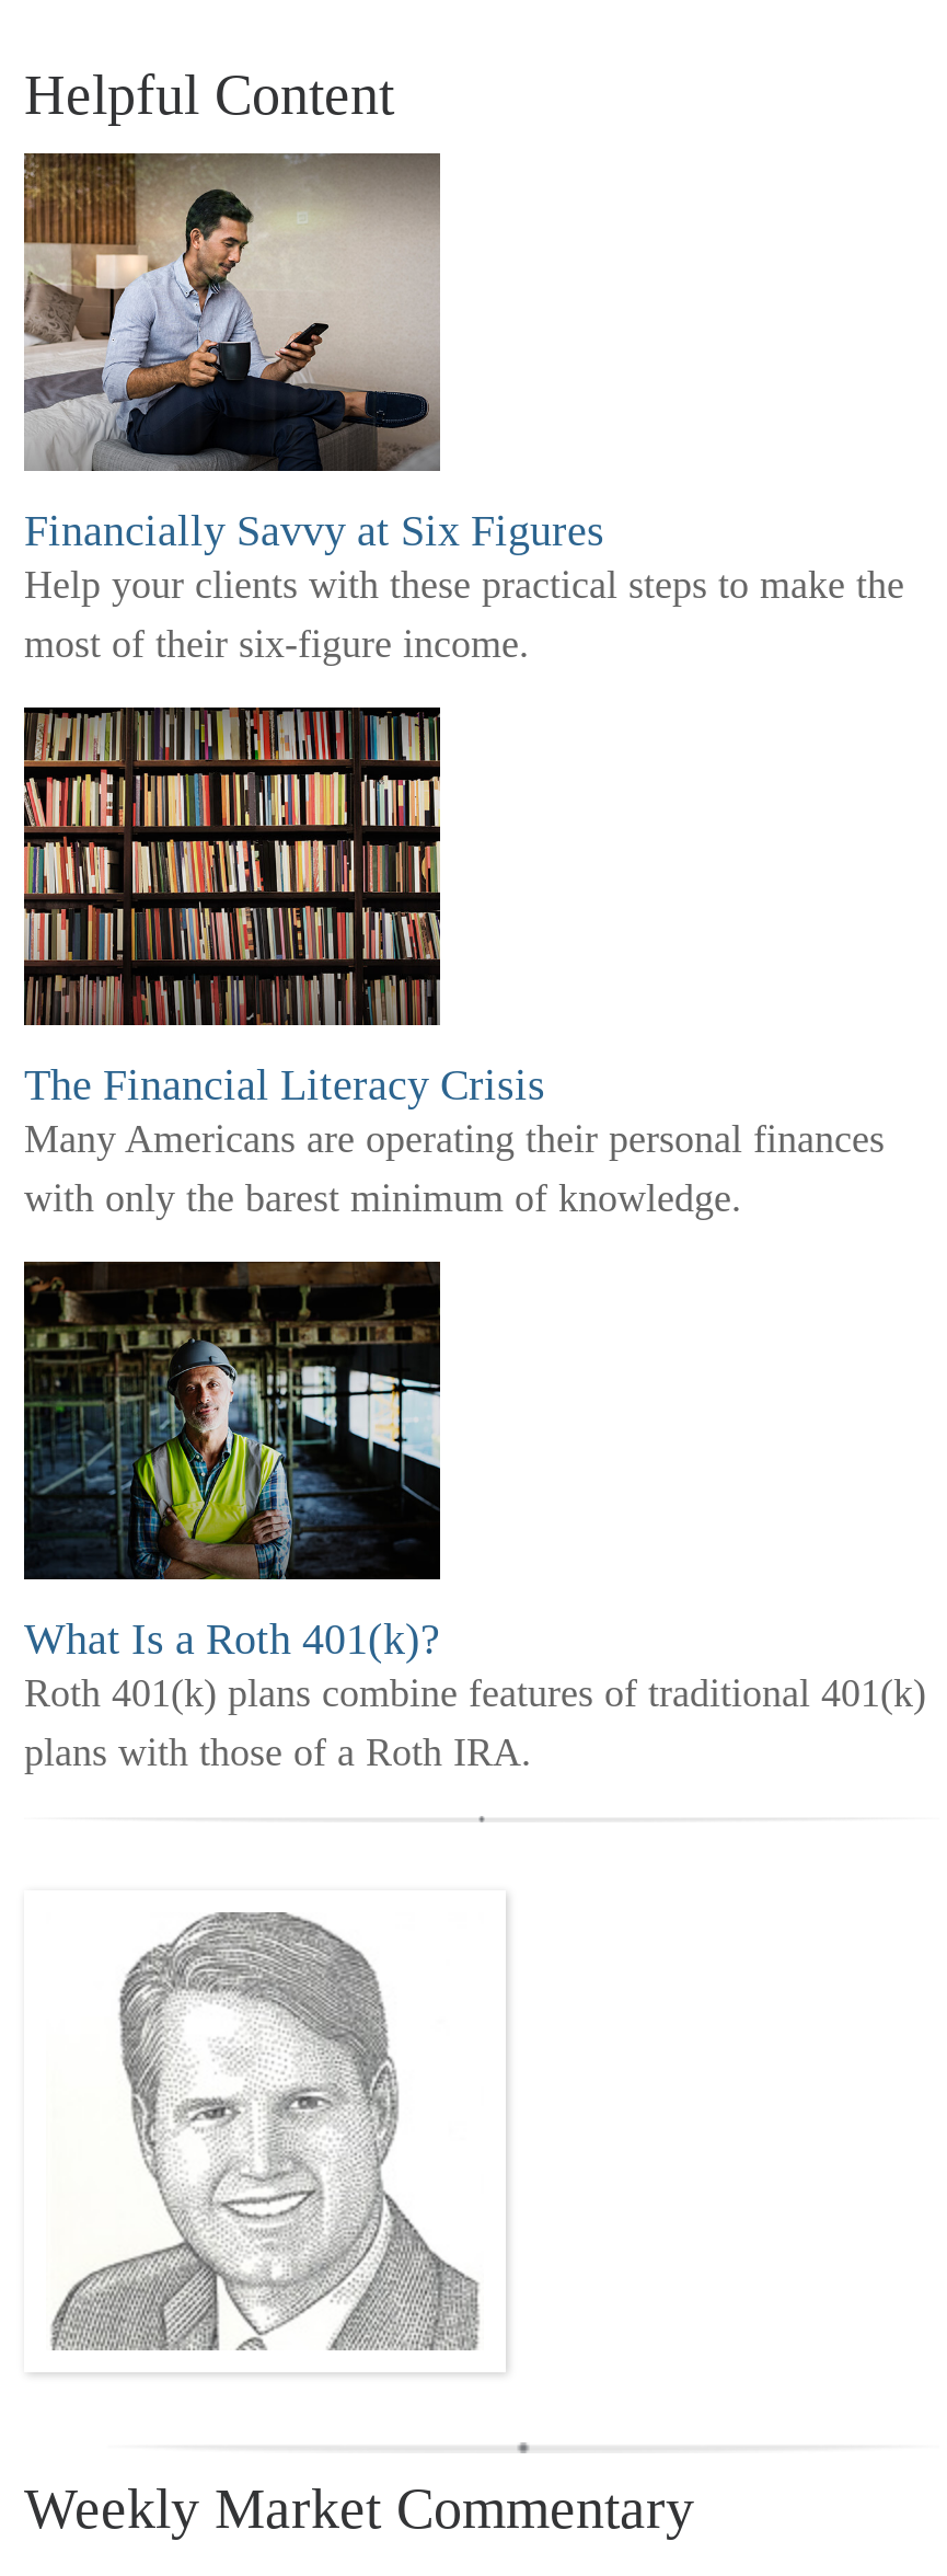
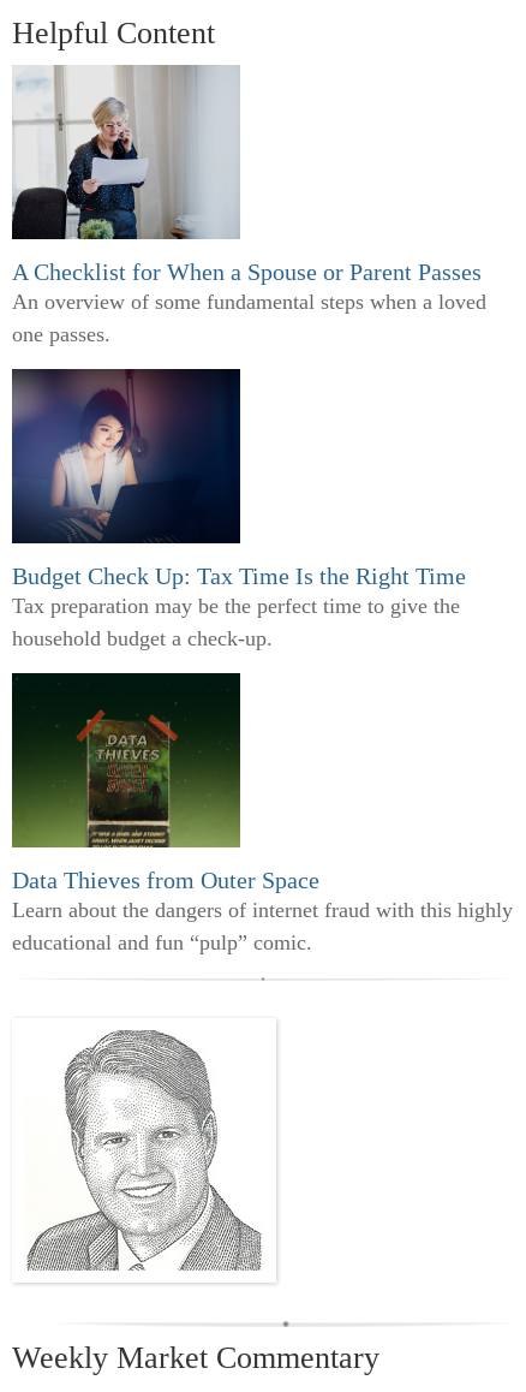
[22,151,904,665] [image] | Financially Savvy at Six Figures | Help your clients with these practical steps to make the | most of their six-figure income. -> [12,65,486,346] [image] | A Checklist for When a Spouse or Parent Passes | An overview of some fundamental steps when a loved | one passes.
[22,708,885,1219] [image] | The Financial Literacy Crisis | Many Americans are operating their personal finances | with only the barest minimum of knowledge. -> [11,369,466,650] [image] | Budget Check Up: Tax Time Is the Right Time | Tax preparation may be the perfect time to give the | household budget a check-up.
[22,1262,926,1773] [image] | What Is a Roth 401(k)? | Roth 401(k) plans combine features of traditional 401(k) | plans with those of a Roth IRA. -> [11,673,513,954] [image] | Data Thieves from Outer Space | Learn about the dangers of internet fraud with this highly | educational and fun “pulp” comic.

